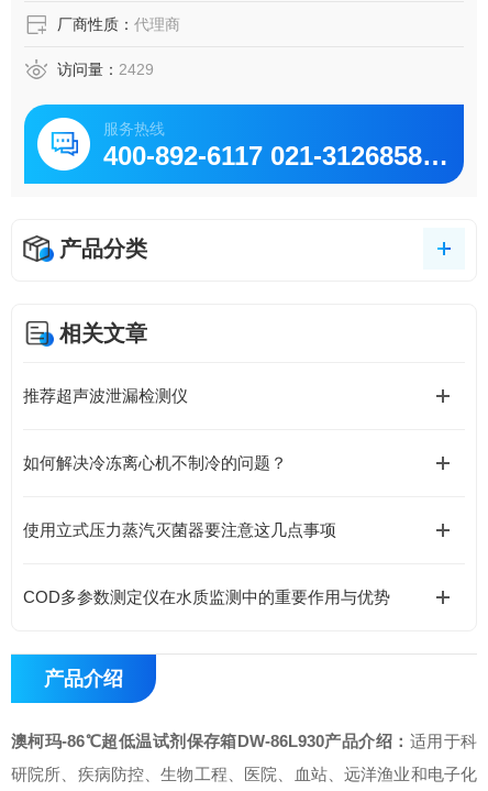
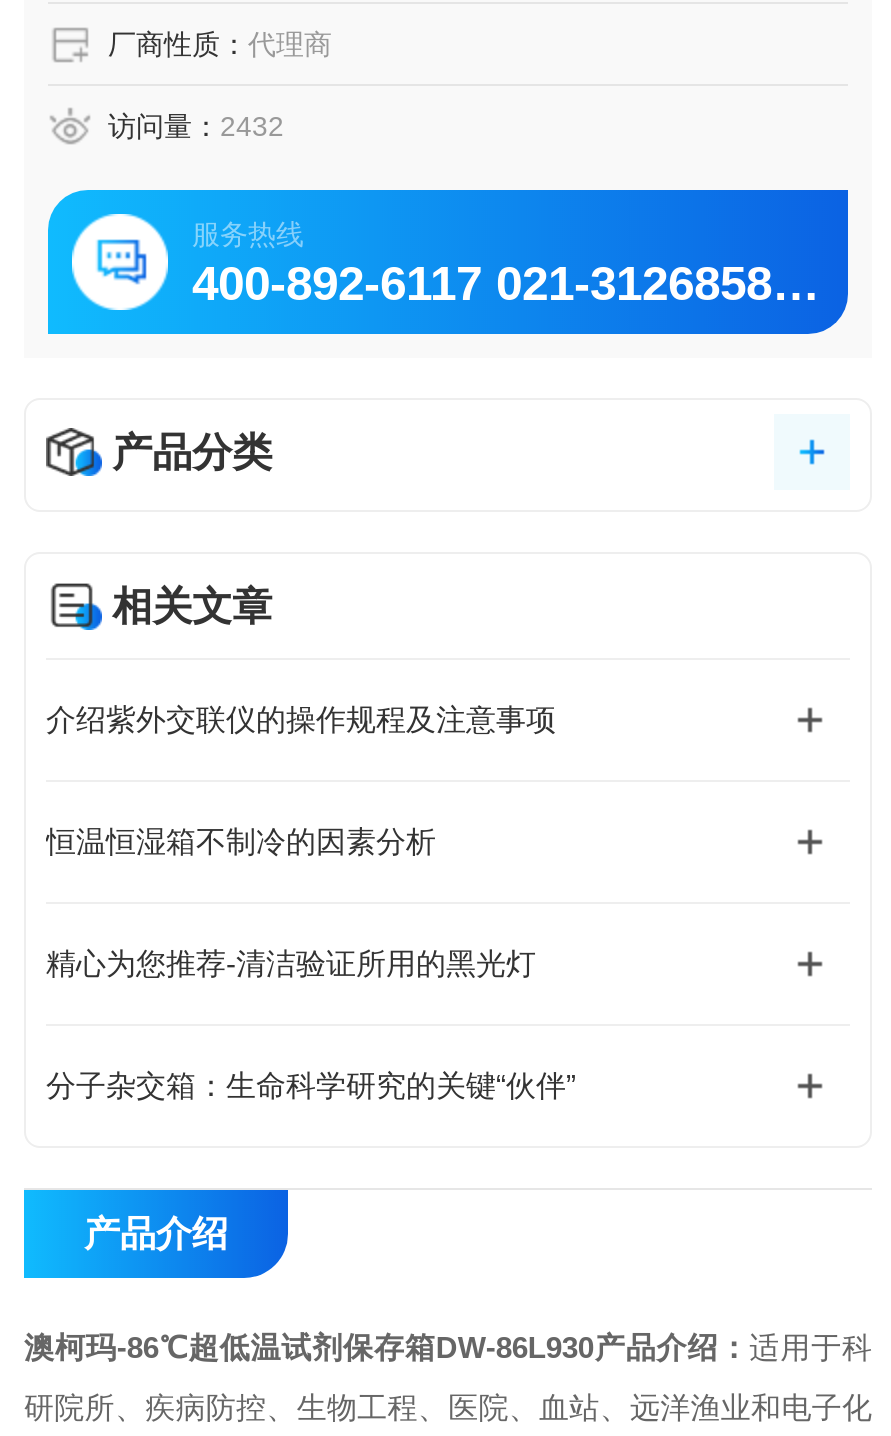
[57,61,154,78] 访问量：2429 -> [108,110,284,142] 访问量：2432
[23,386,188,405] 推荐超声波泄漏检测仪 -> [46,702,556,736] 介绍紫外交联仪的操作规程及注意事项
[23,453,287,472] 如何解决冷冻离心机不制冷的问题？ -> [46,824,436,858] 恒温恒湿箱不制冷的因素分析
[23,520,336,539] 使用立式压力蒸汽灭菌器要注意这几点事项 -> [46,946,536,980] 精心为您推荐-清洁验证所用的黑光灯
[23,587,390,606] COD多参数测定仪在水质监测中的重要作用与优势 -> [46,1068,576,1102] 分子杂交箱：生命科学研究的关键“伙伴”

